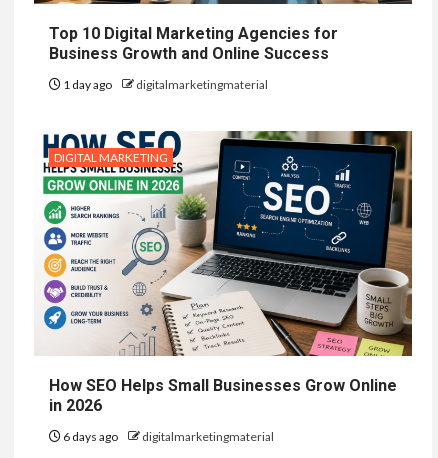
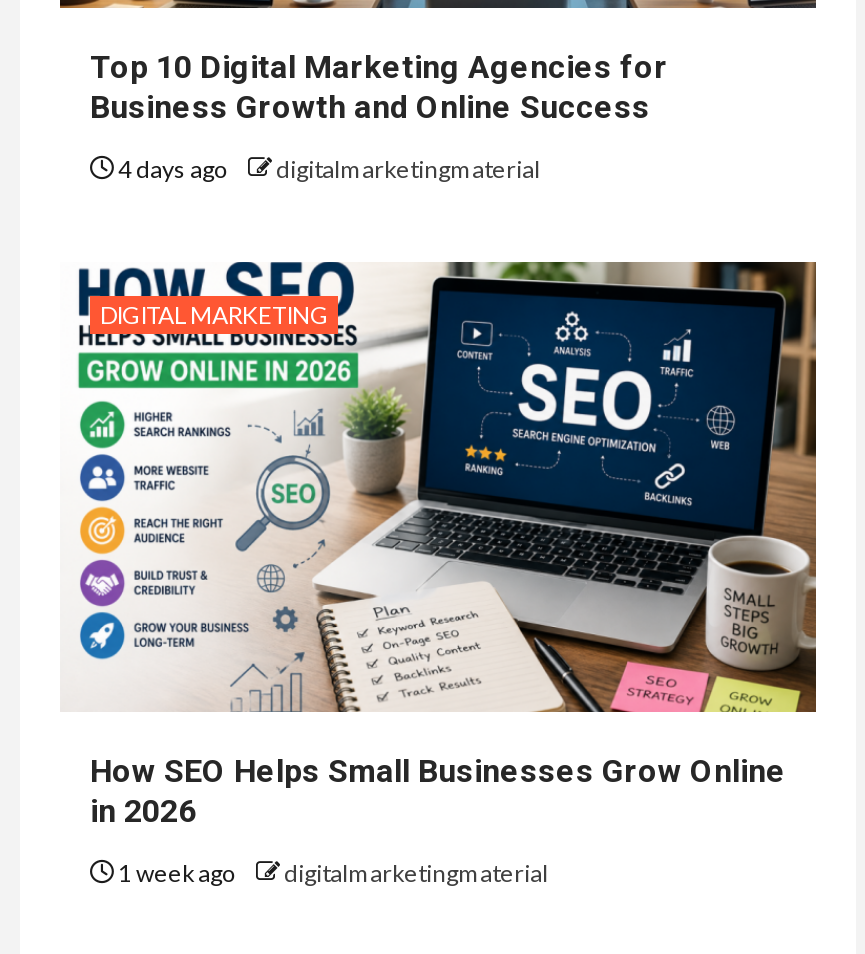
[61,77,268,92] 1 day ago digitalmarketingmaterial -> [114,154,540,184] 4 days ago digitalmarketingmaterial
[61,429,274,444] 6 days ago digitalmarketingmaterial -> [114,858,548,888] 1 week ago digitalmarketingmaterial

